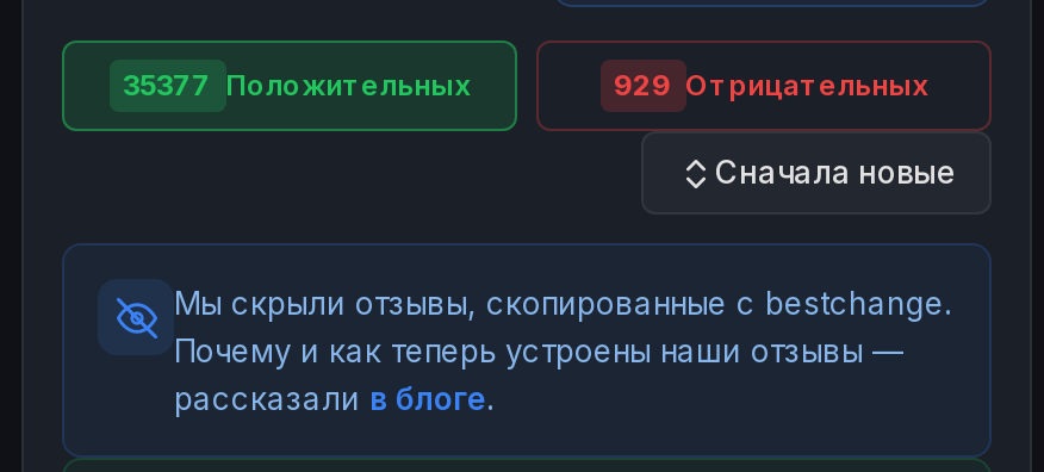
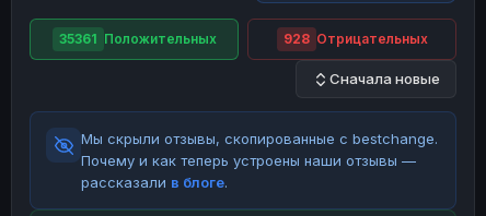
[123,67,471,103] 35377 Положительных -> [59,31,216,47] 35361 Положительных
[614,67,928,103] 929 Отрицательных -> [283,31,427,47] 928 Отрицательных

